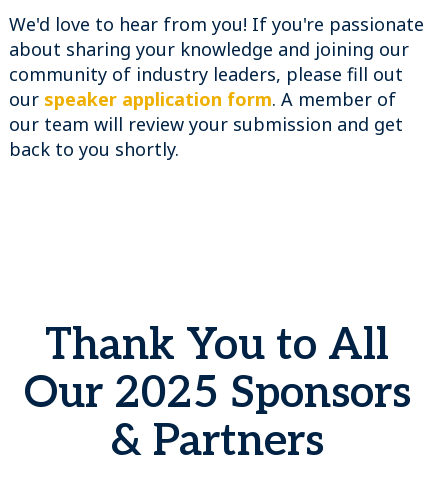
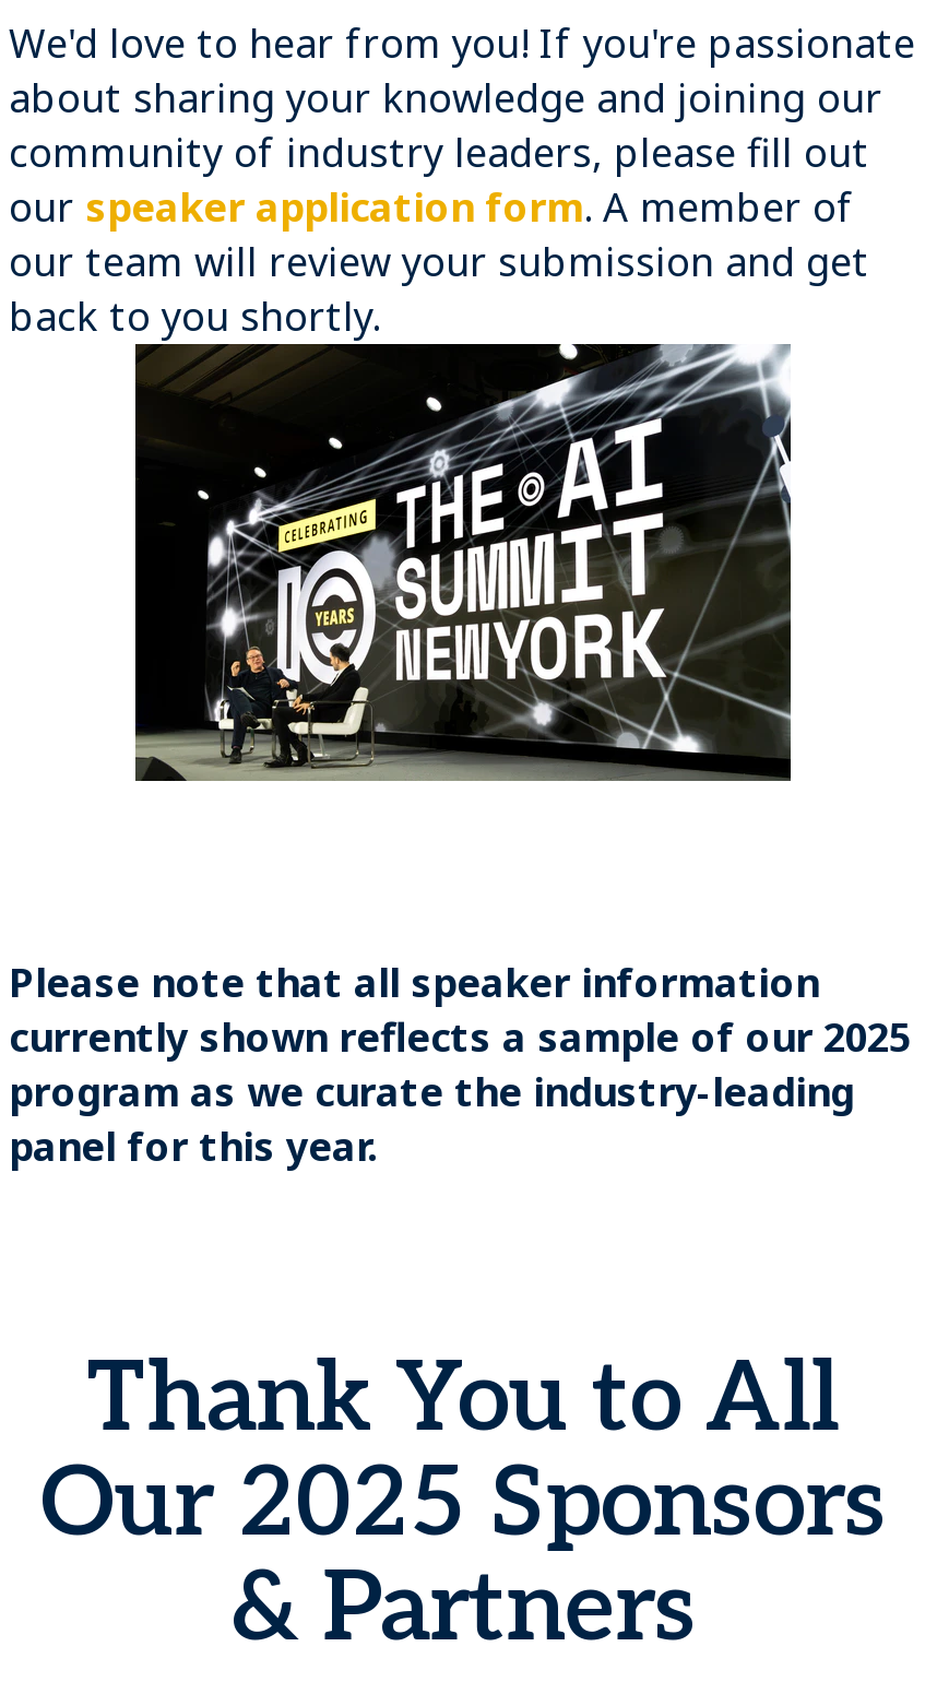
none -> [9,956,911,1172] Please note that all speaker information | currently shown reflects a sample of our 2025 | program as we curate the industry-leading | panel for this year.
none -> [133,342,793,783] [image]

